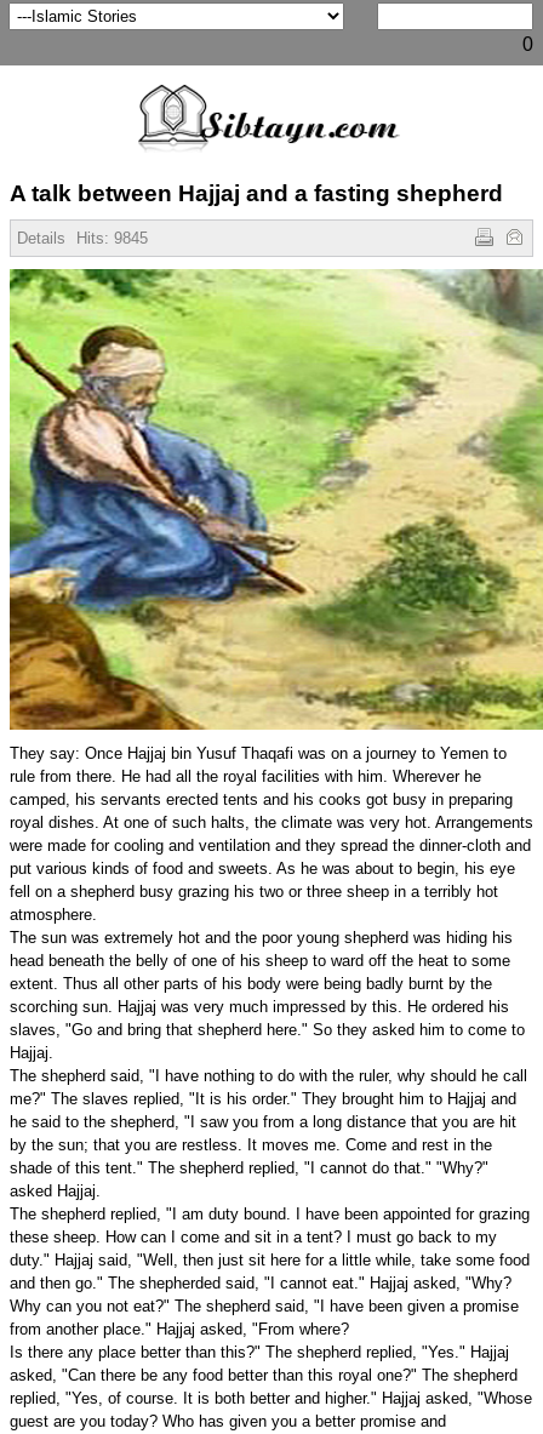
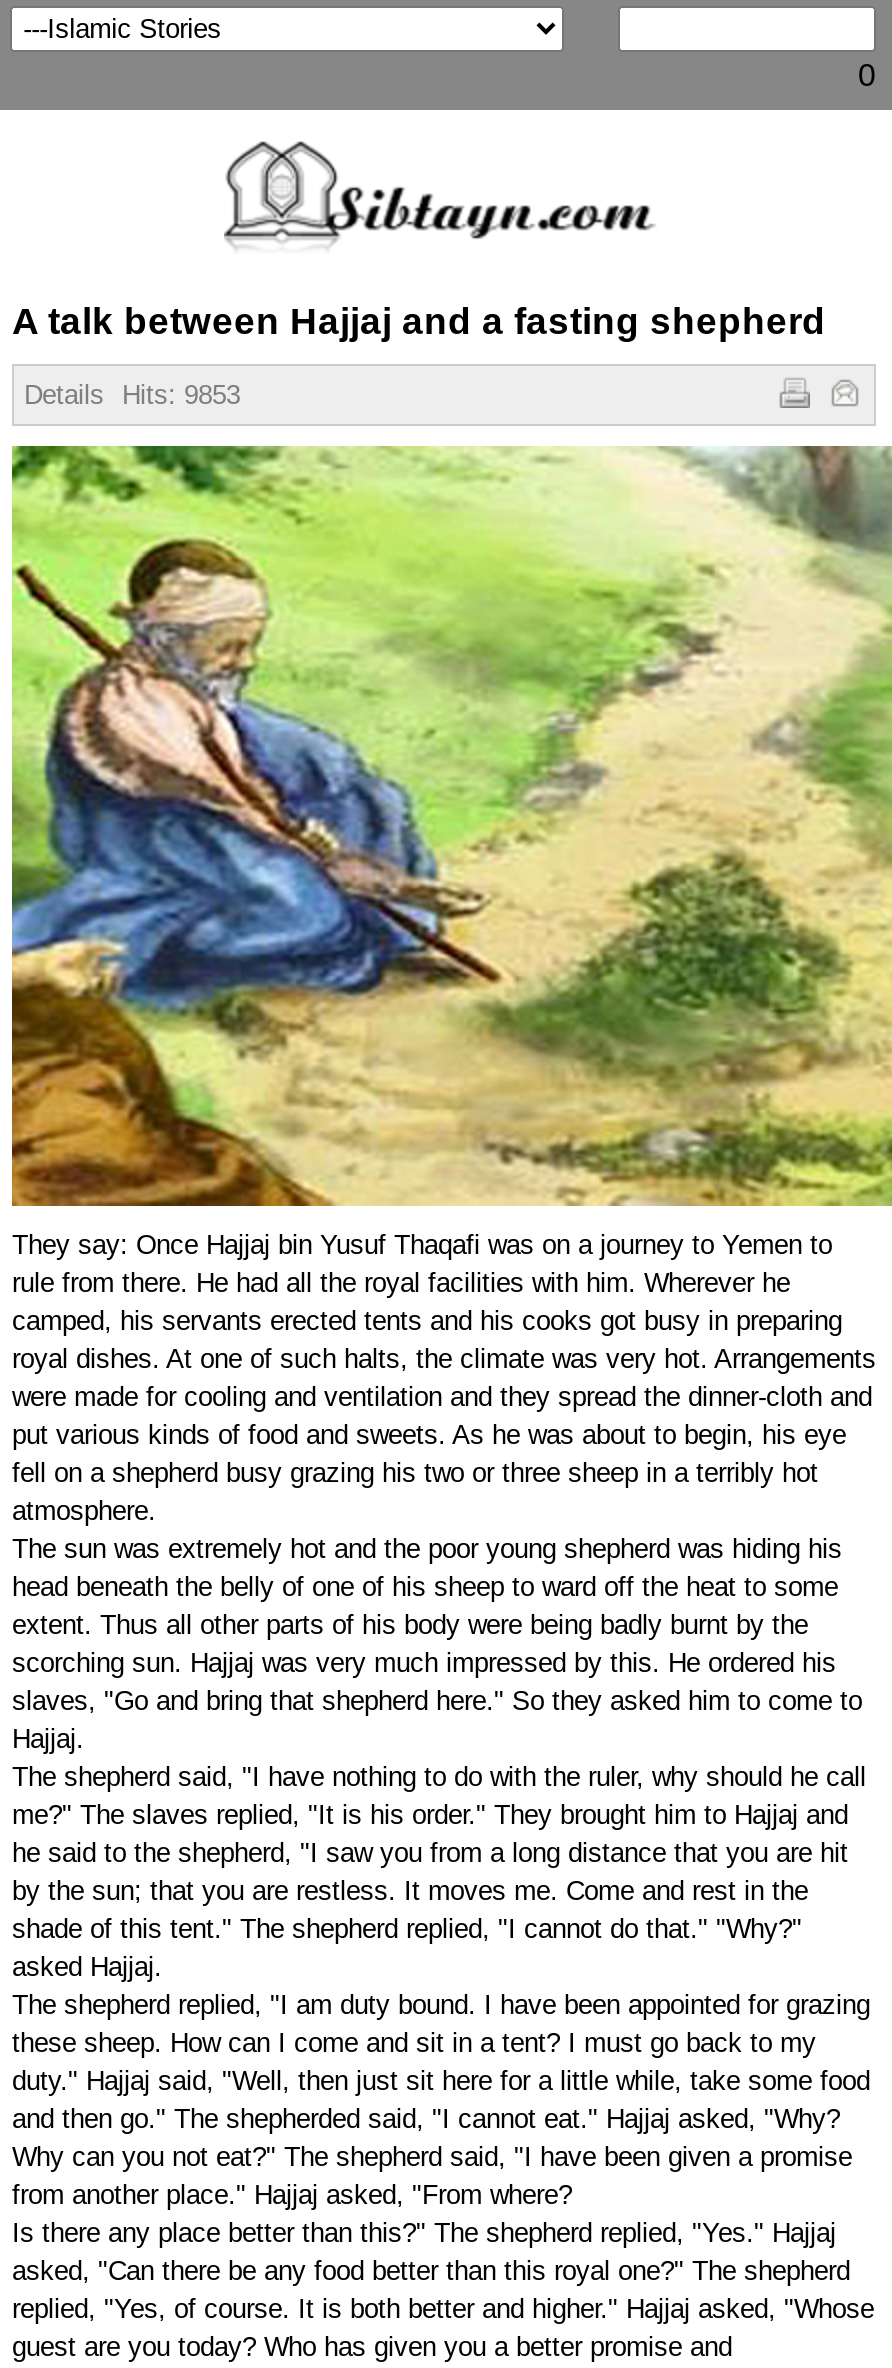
[17,229,148,247] Details Hits: 9845 -> [24,380,240,410] Details Hits: 9853

